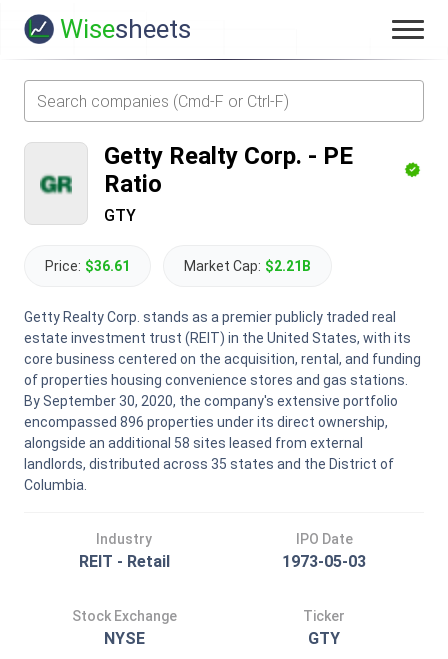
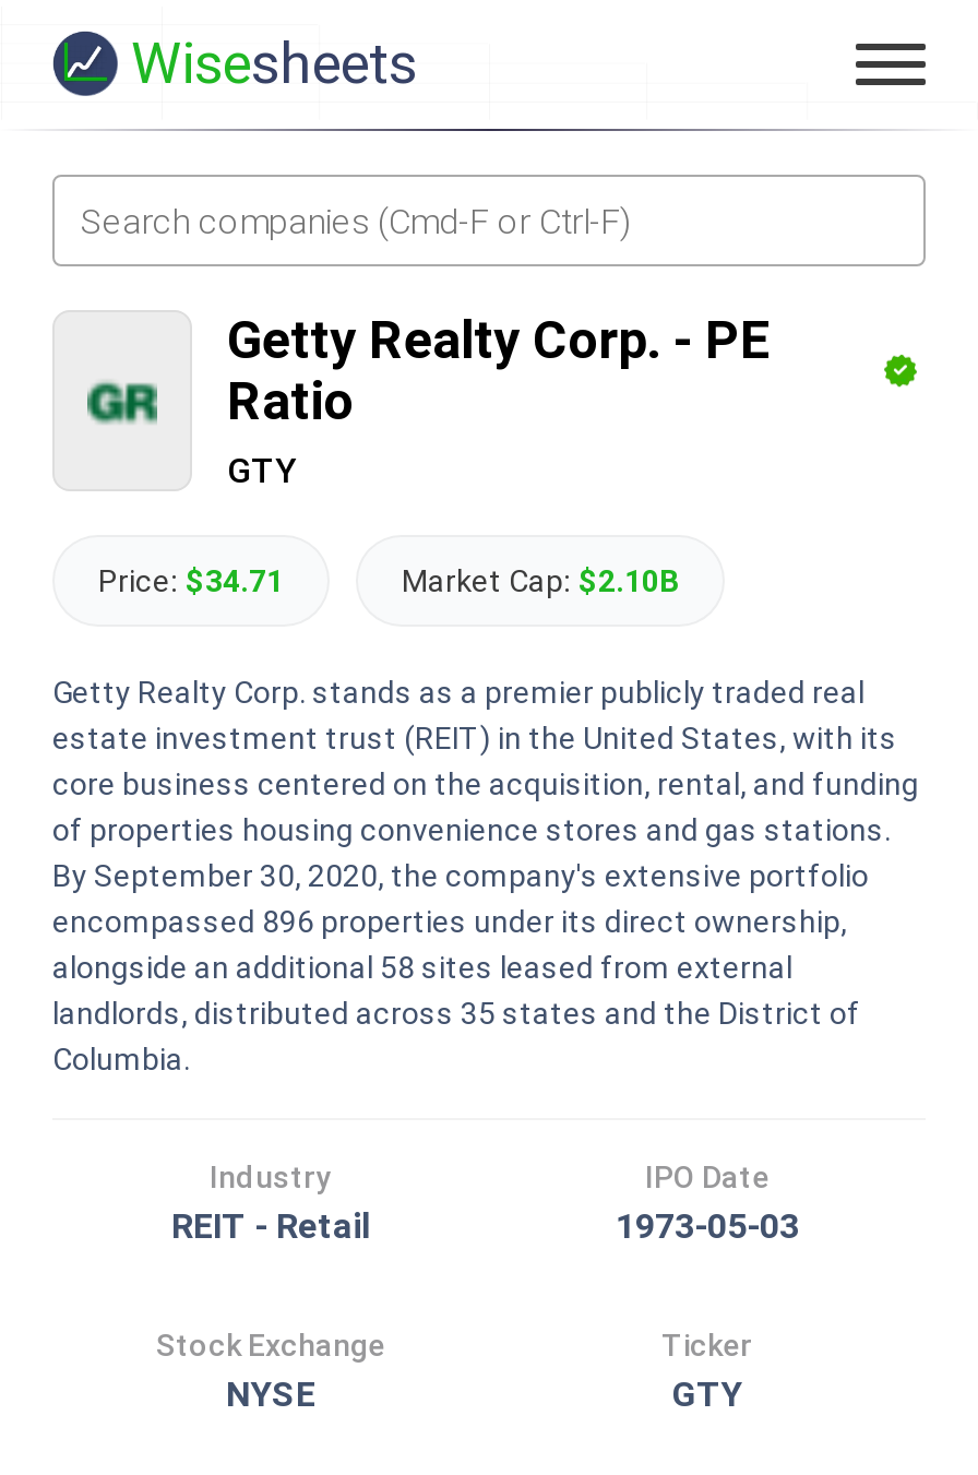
[45,258,130,274] Price: $36.61 -> [98,563,284,598] Price: $34.71
[184,258,311,274] Market Cap: $2.21B -> [402,563,679,598] Market Cap: $2.10B

